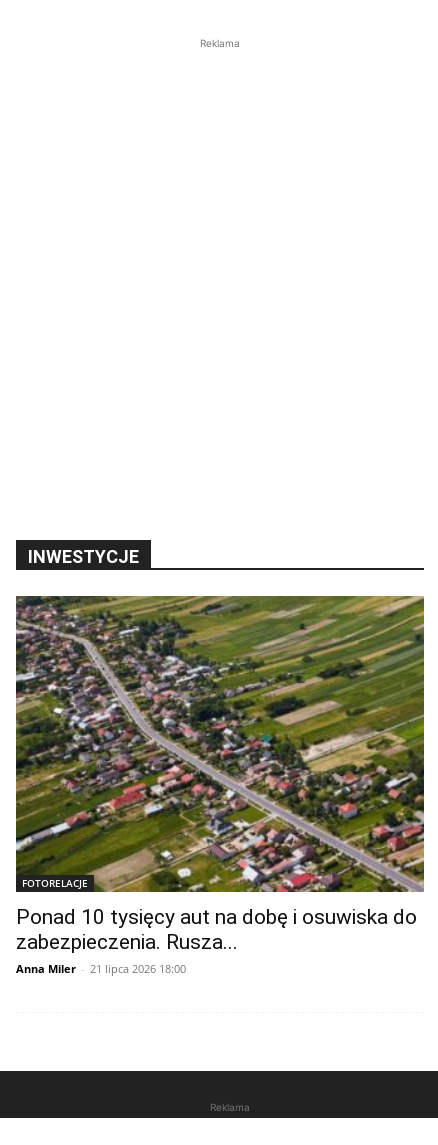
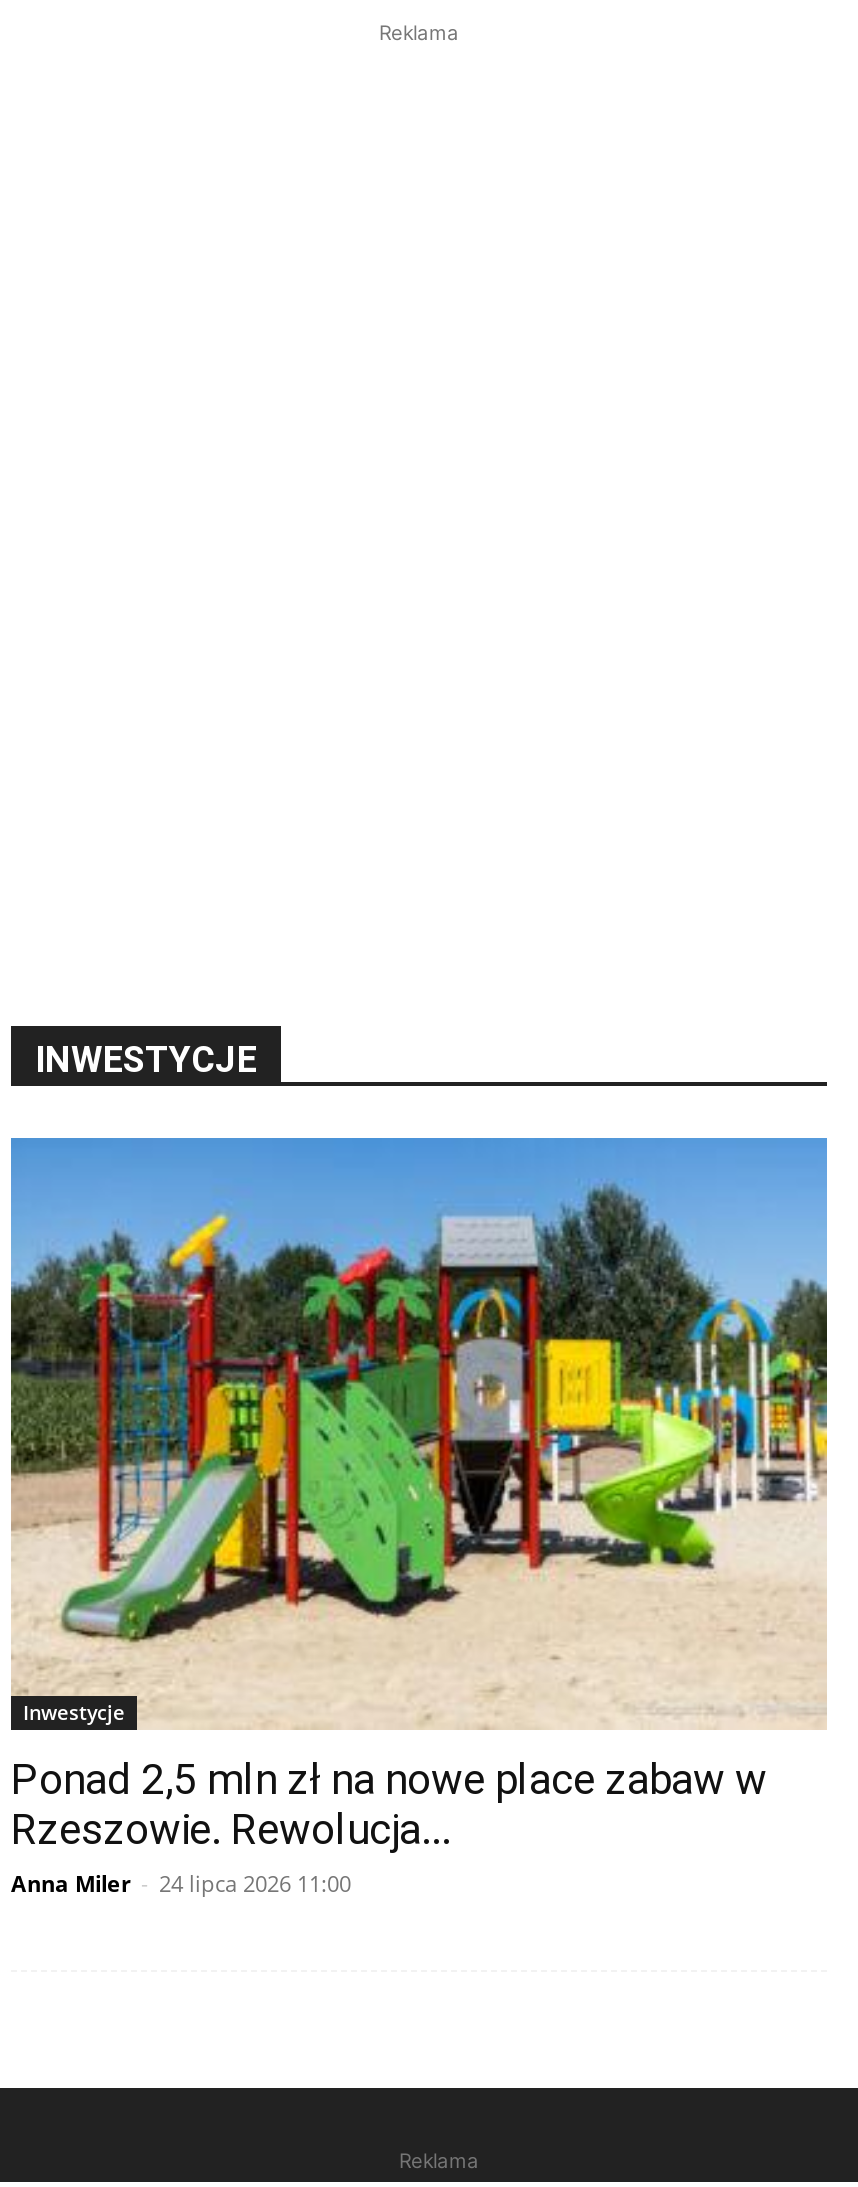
[15,595,425,893] [image] | FOTORELACJE -> [9,1136,829,1730] [image] | Inwestycje
[16,905,417,976] Ponad 10 tysięcy aut na dobę i osuwiska do | zabezpieczenia. Rusza... | Anna Miler - 21 lipca 2026 18:00 -> [11,1757,767,1899] Ponad 2,5 mln zł na nowe place zabaw w | Rzeszowie. Rewolucja... | Anna Miler - 24 lipca 2026 11:00

